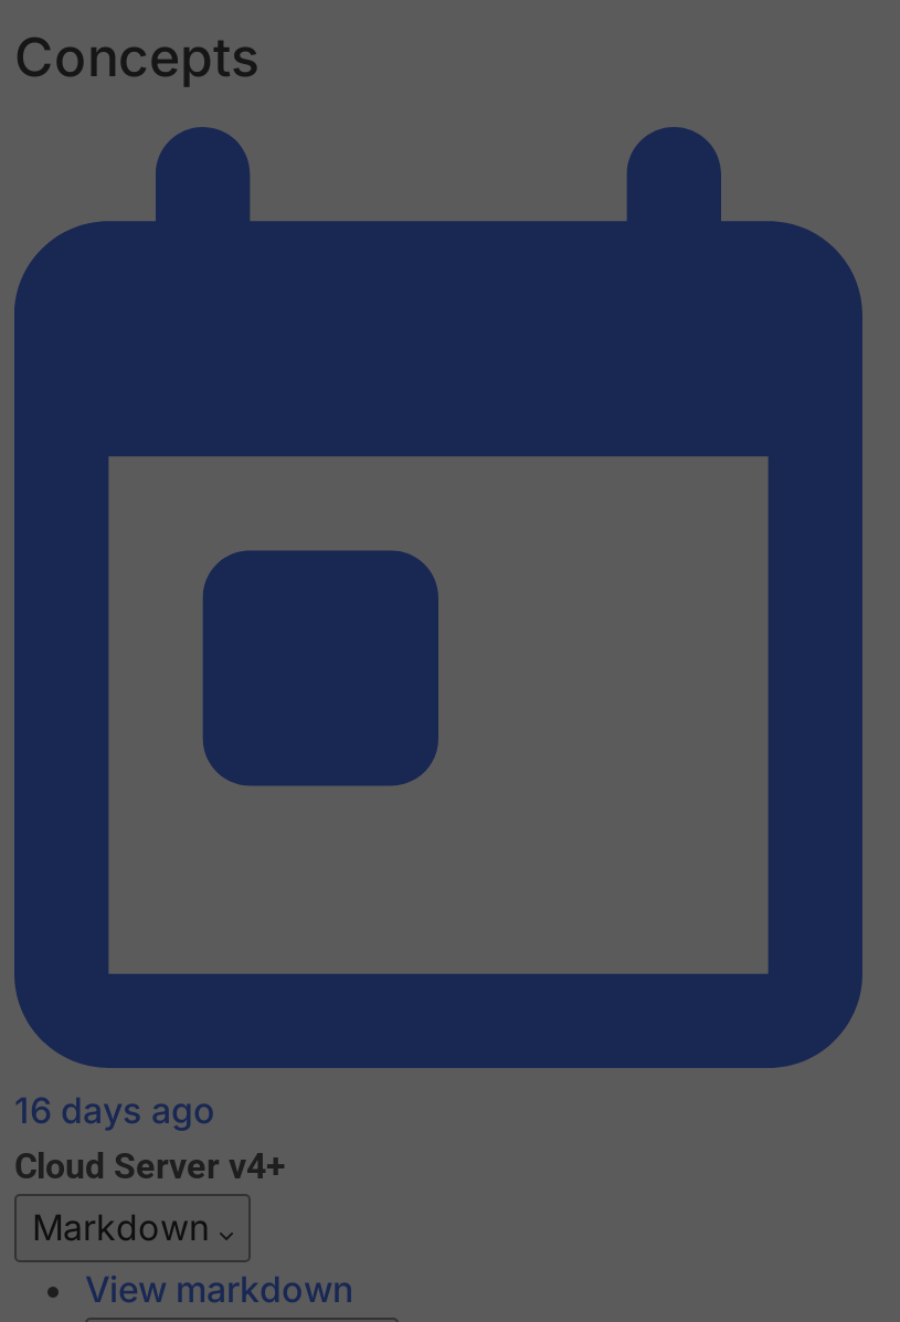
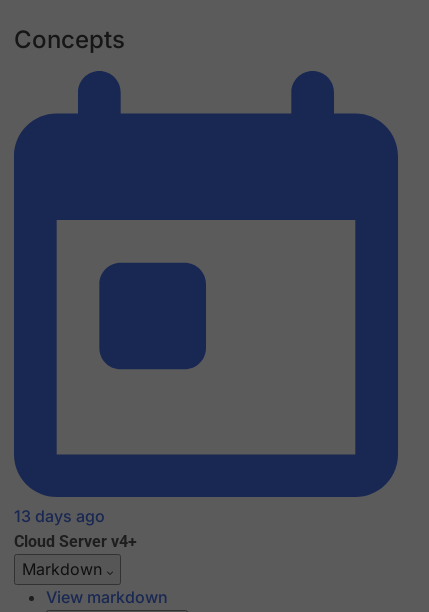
[14,1089,215,1133] 16 days ago -> [14,506,105,526] 13 days ago

